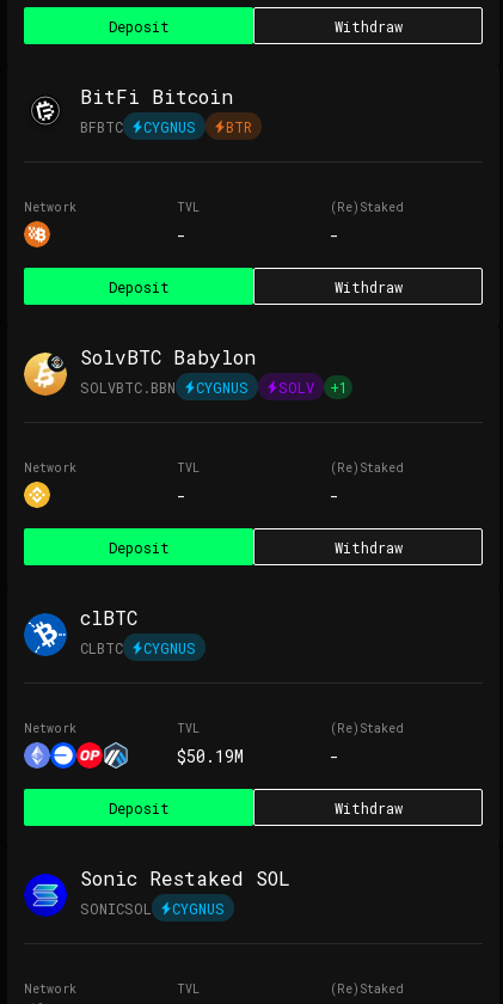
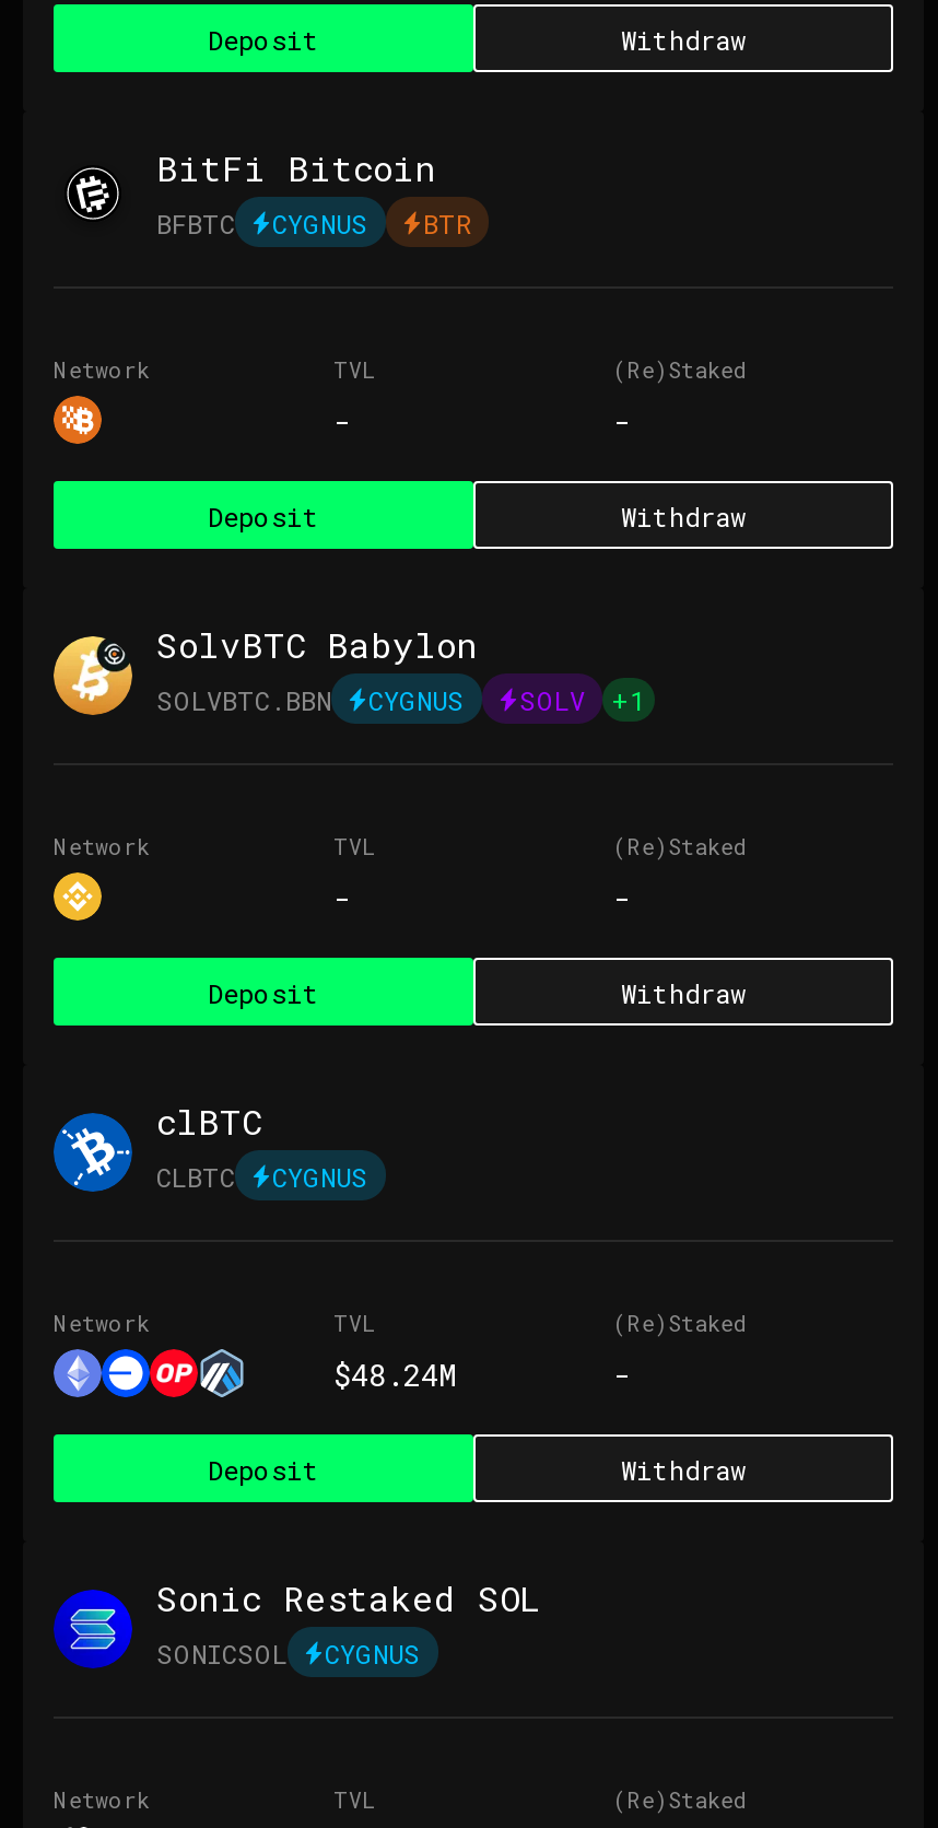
[177,745,244,767] $50.19M -> [333,1354,456,1395] $48.24M

